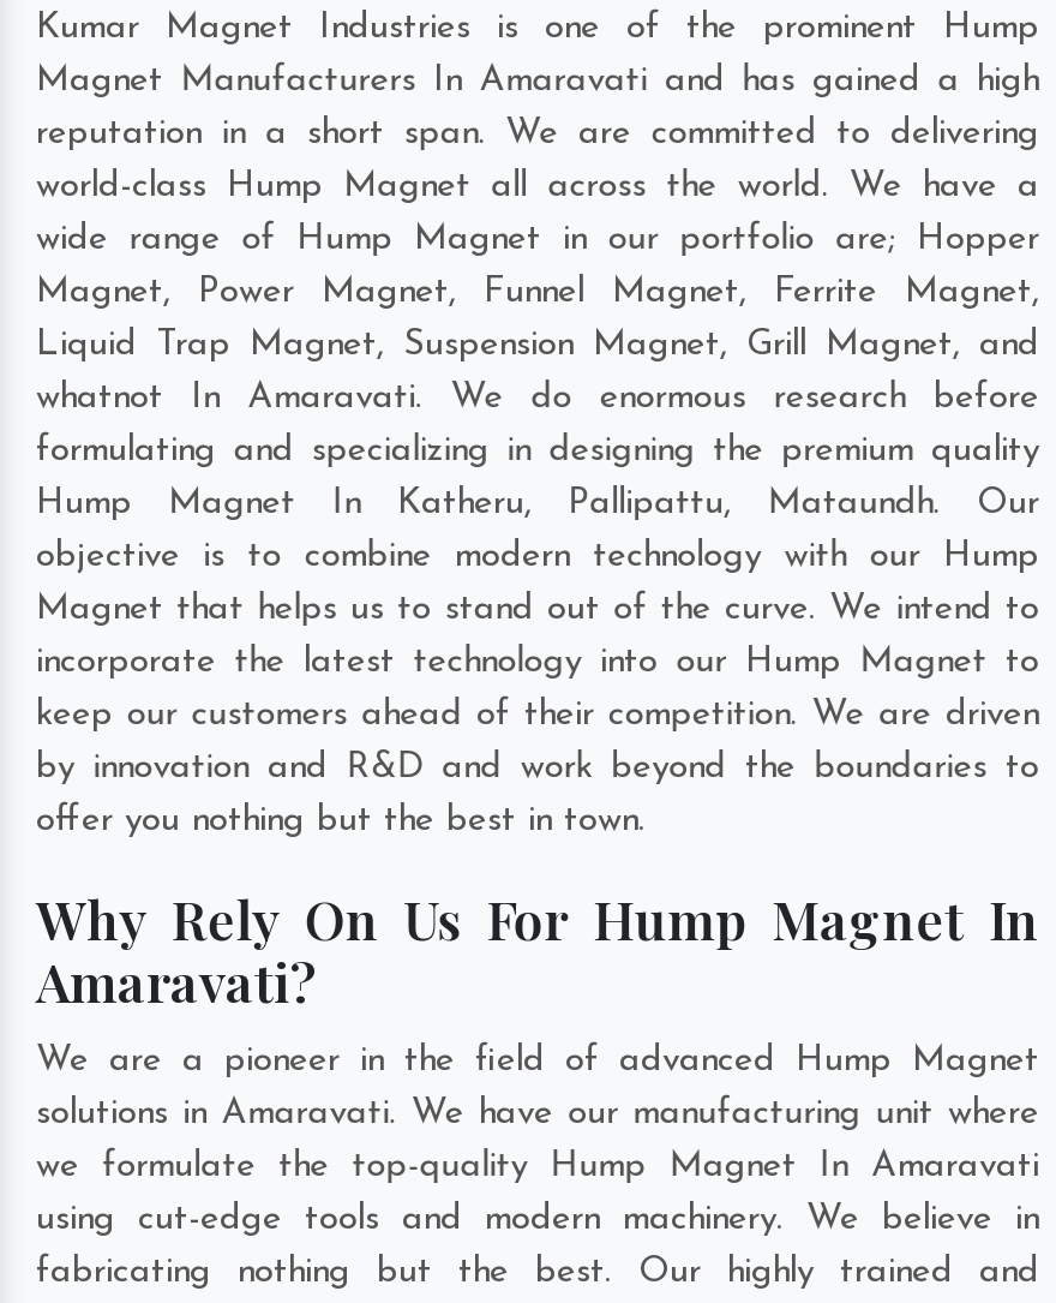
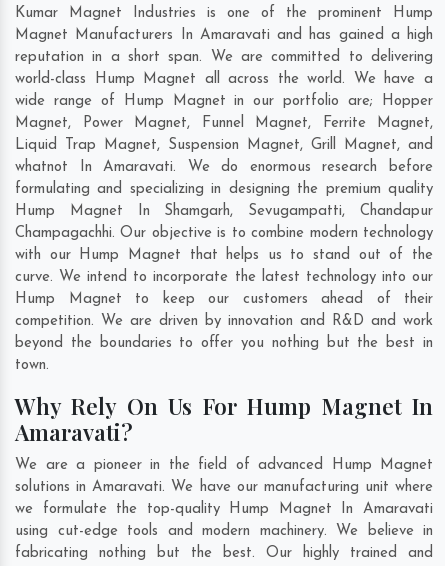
[36,487,1039,840] Hump Magnet In Katheru, Pallipattu, Mataundh. Our | objective is to combine modern technology with our Hump | Magnet that helps us to stand out of the curve. We intend to | incorporate the latest technology into our Hump Magnet to | keep our customers ahead of their competition. We are driven | by innovation and R&D and work beyond the boundaries to | offer you nothing but the best in town. -> [15,204,433,373] Hump Magnet In Shamgarh, Sevugampatti, Chandapur | Champagachhi. Our objective is to combine modern technology | with our Hump Magnet that helps us to stand out of the | curve. We intend to incorporate the latest technology into our | Hump Magnet to keep our customers ahead of their | competition. We are driven by innovation and R&D and work | beyond the boundaries to offer you nothing but the best in | town.

